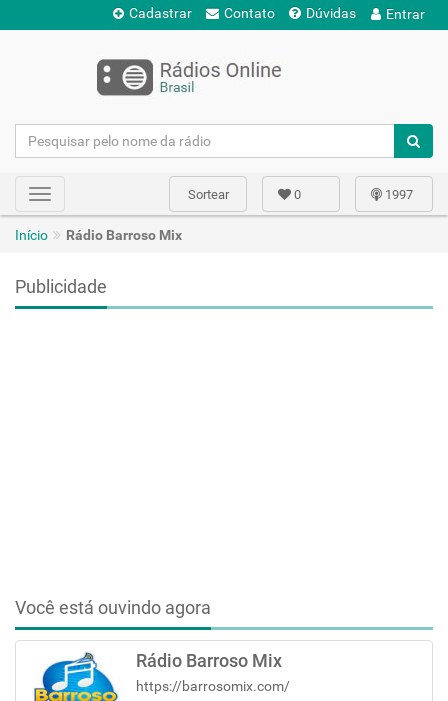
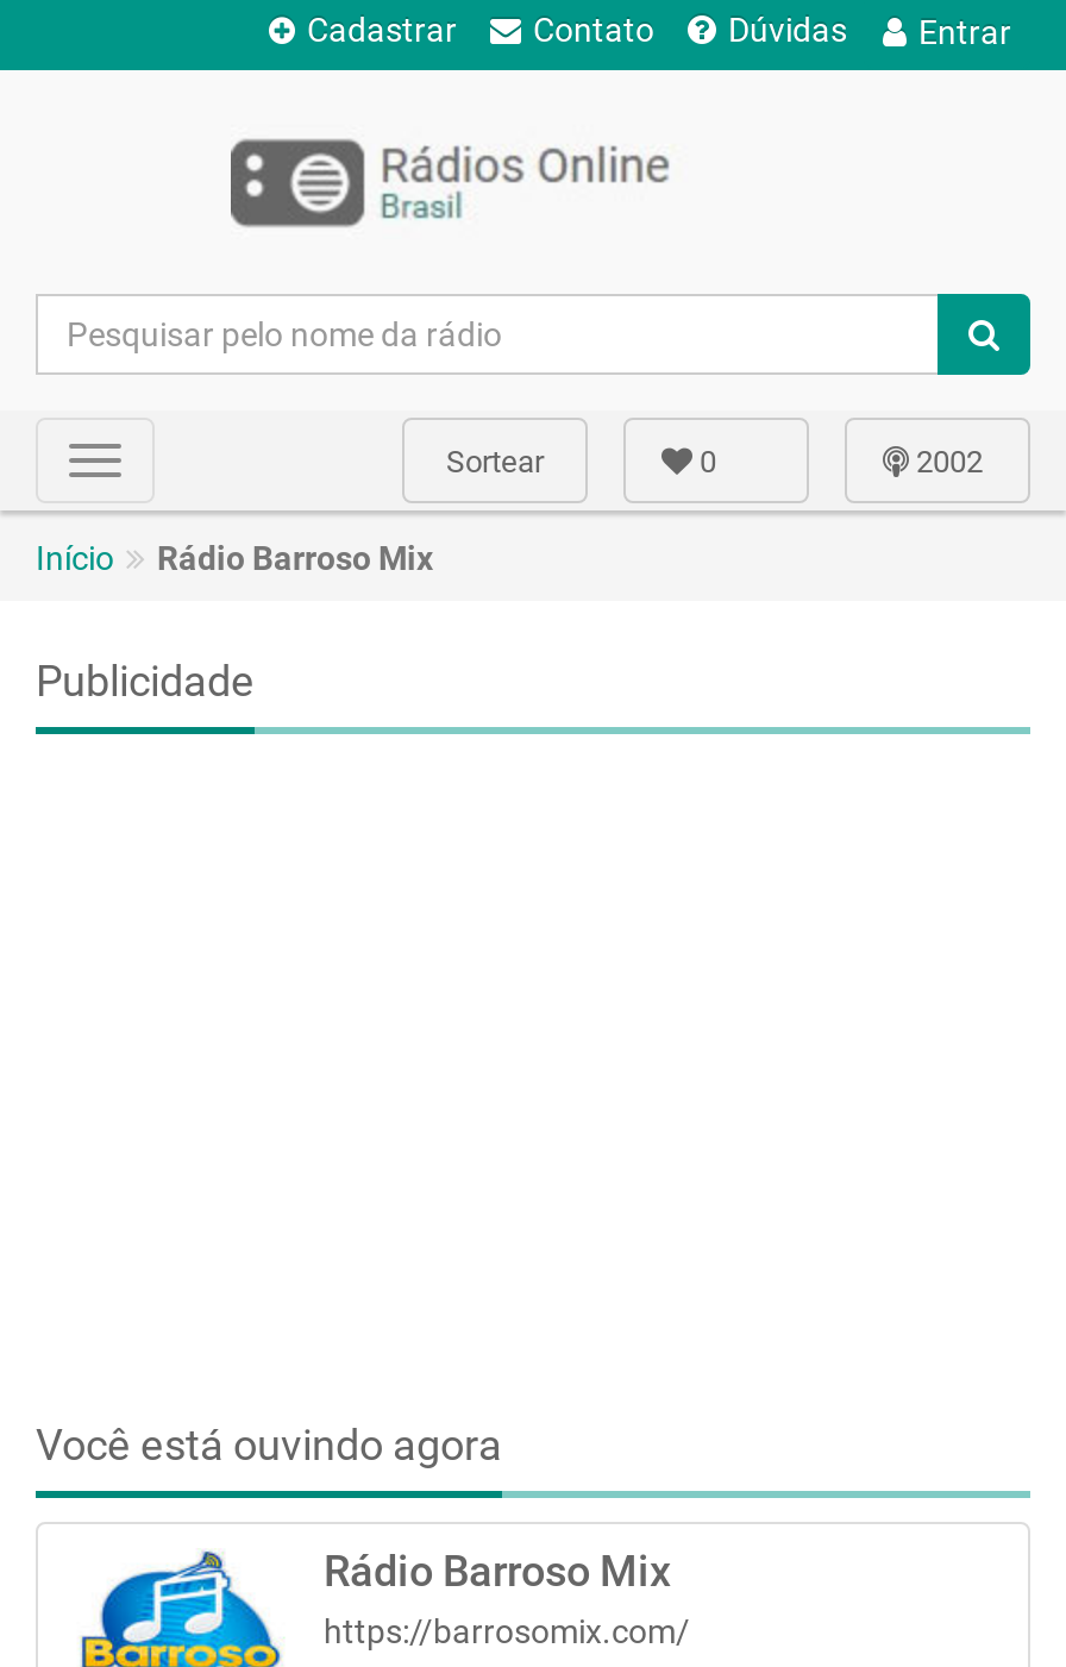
[385,187,413,202] 1997 -> [916,444,983,480] 2002

